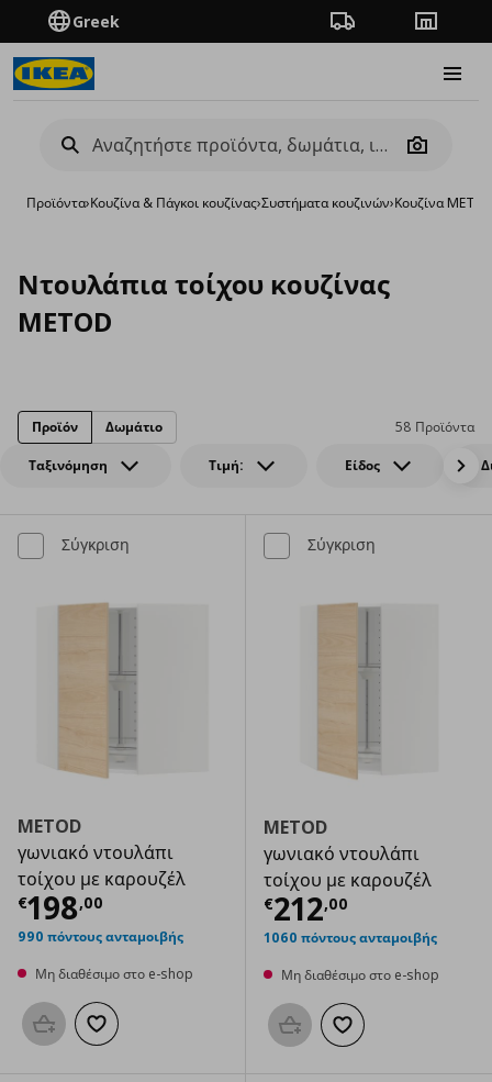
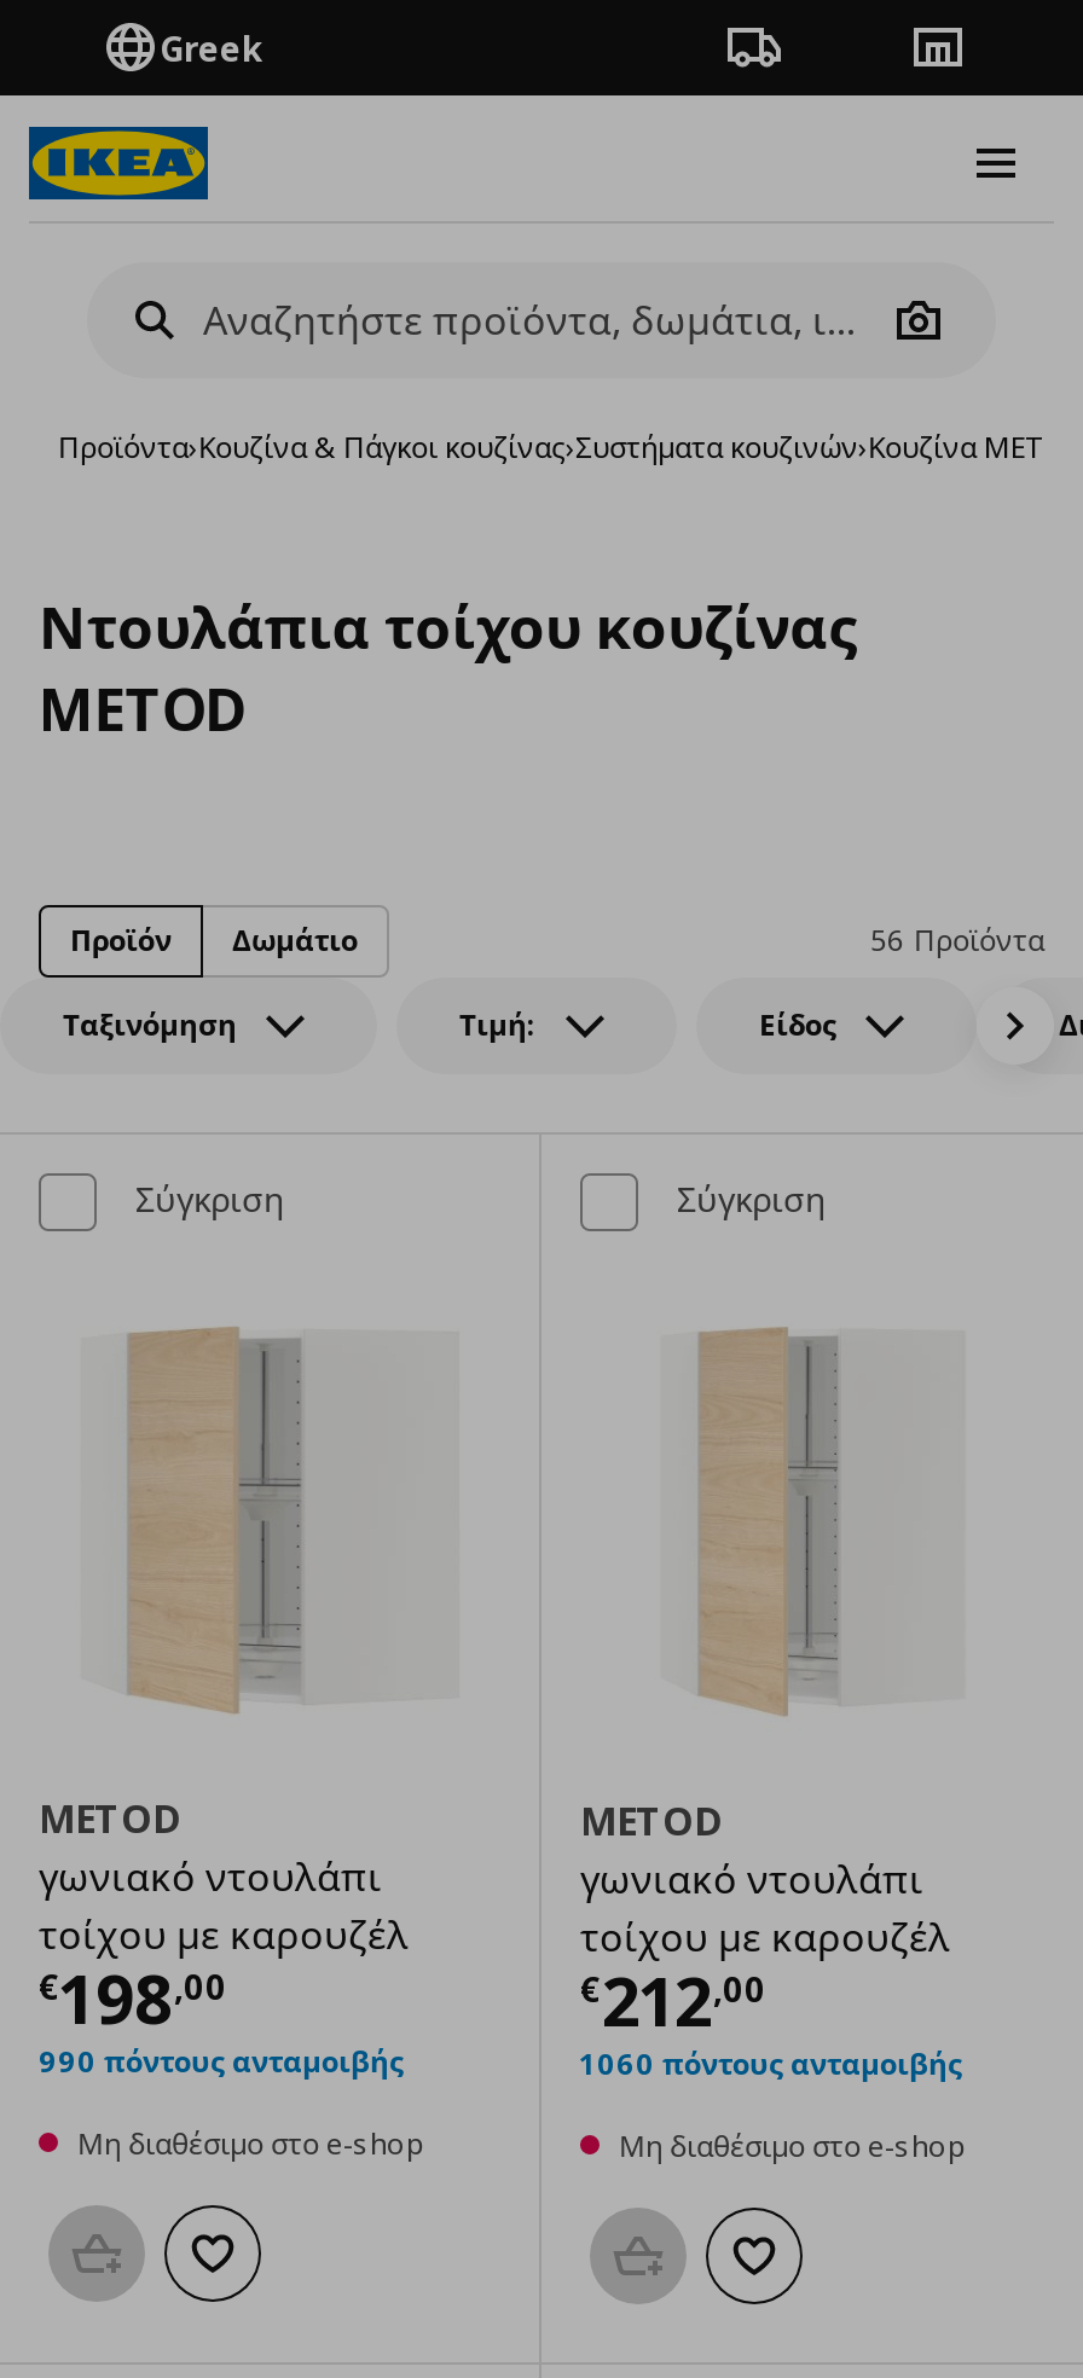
[395,417,474,436] 58 Προϊόντα -> [870,920,1044,961] 56 Προϊόντα

